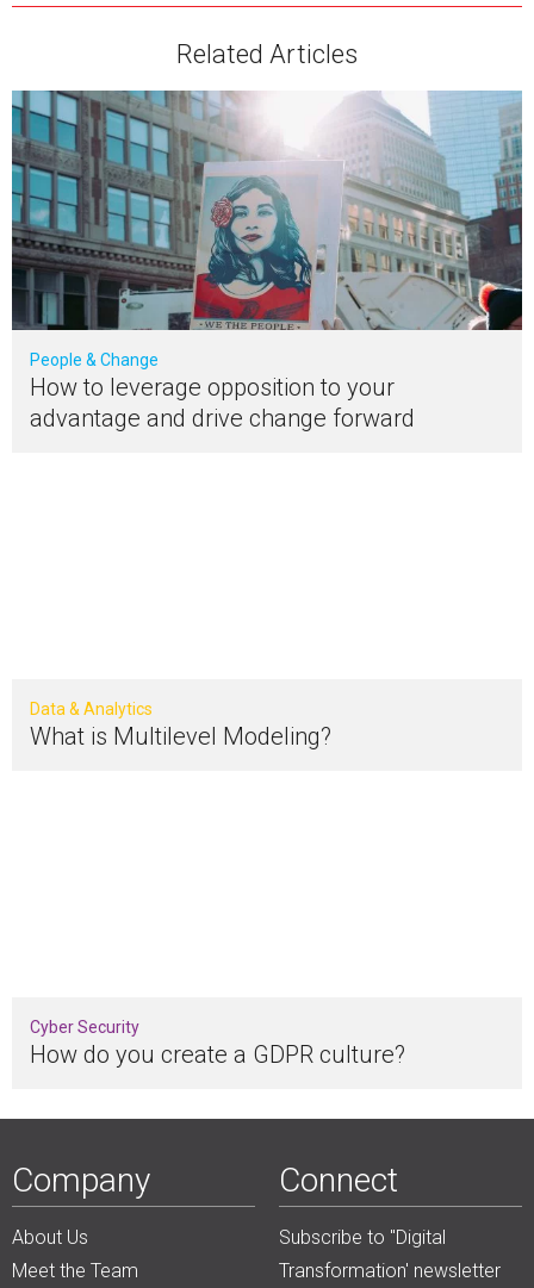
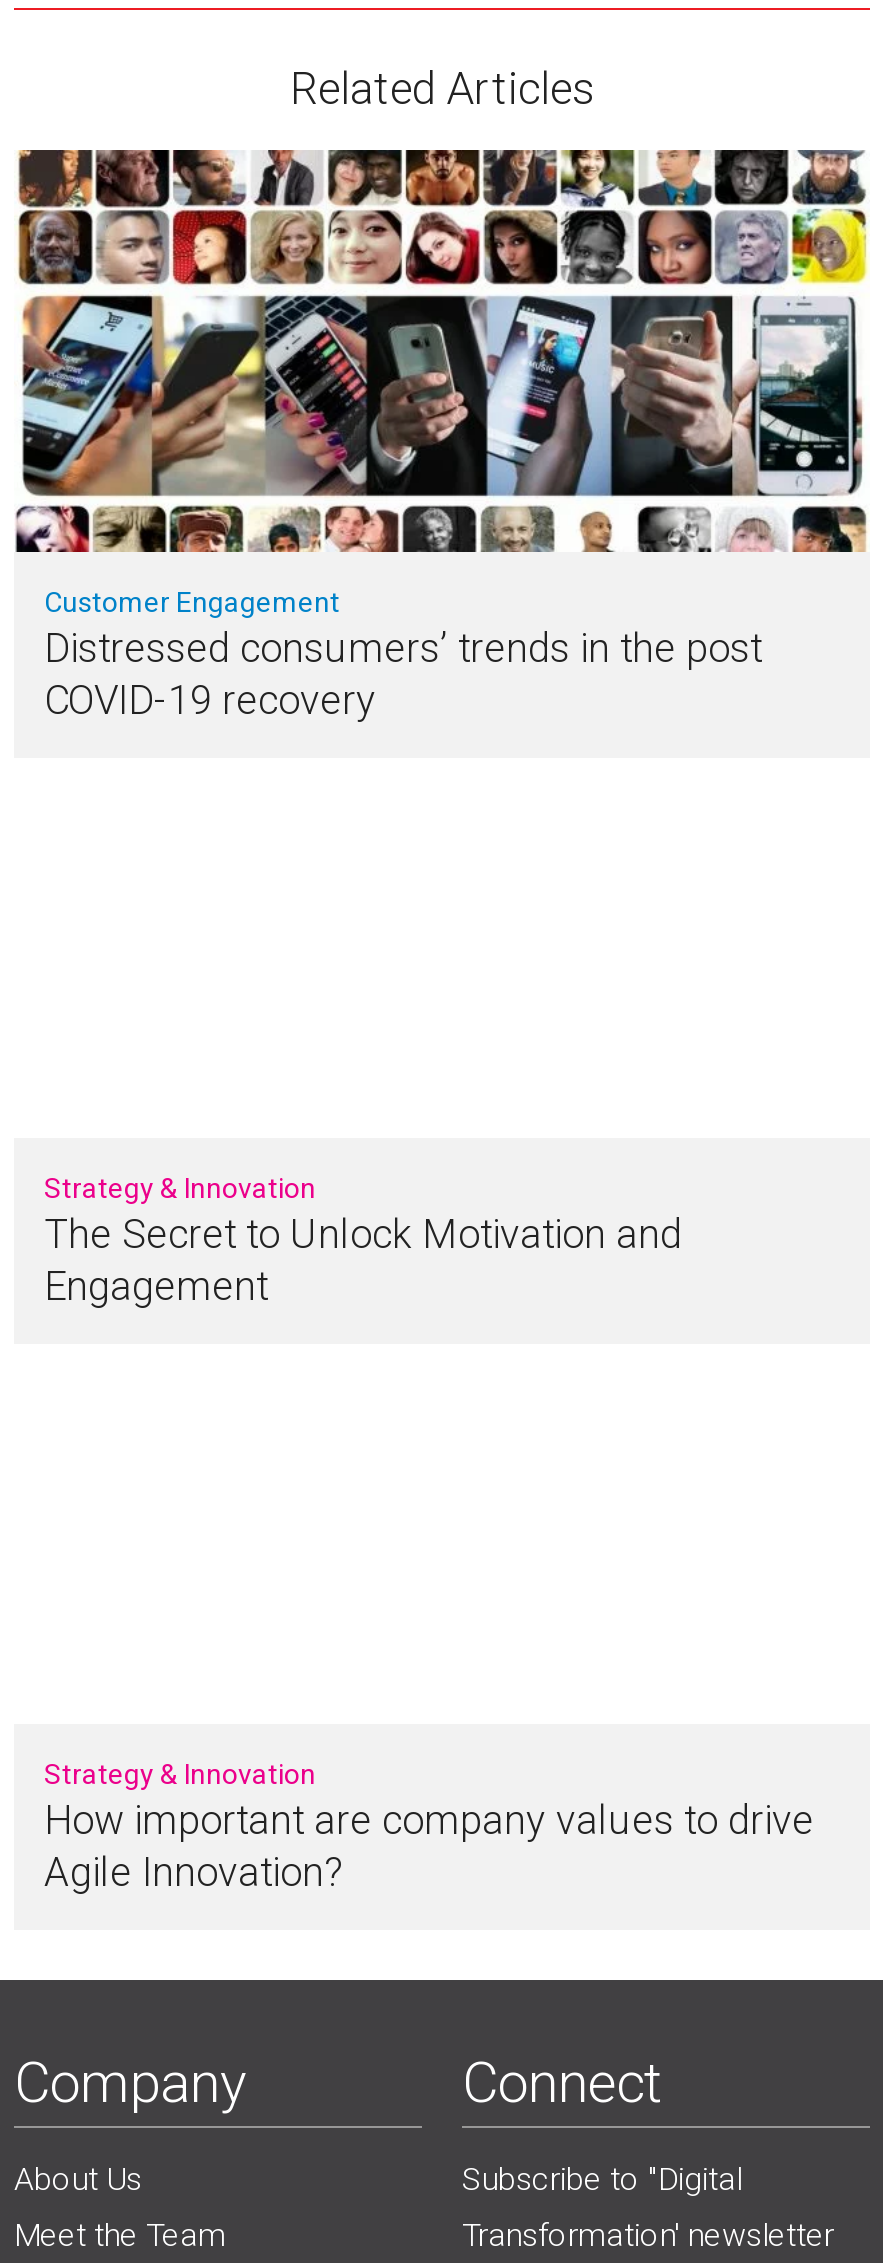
[11,89,523,432] [image] | People & Change | How to leverage opposition to your | advantage and drive change forward -> [14,148,870,724] [image] | Customer Engagement | Distressed consumers’ trends in the post | COVID-19 recovery
[30,699,331,750] Data & Analytics | What is Multilevel Modeling? -> [44,1172,682,1310] Strategy & Innovation | The Secret to Unlock Motivation and | Engagement
[30,1017,405,1069] Cyber Security | How do you create a GDPR culture? -> [44,1758,814,1896] Strategy & Innovation | How important are company values to drive | Agile Innovation?

